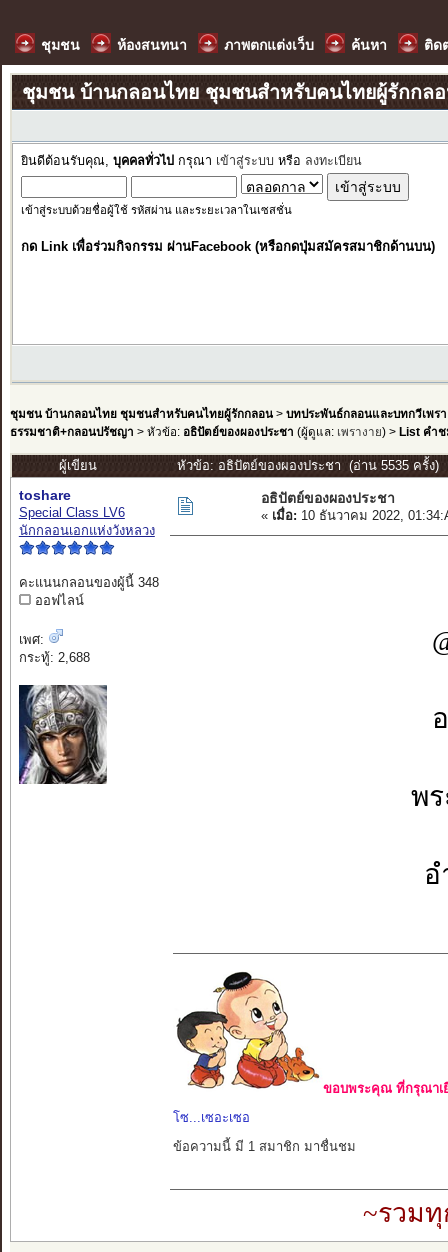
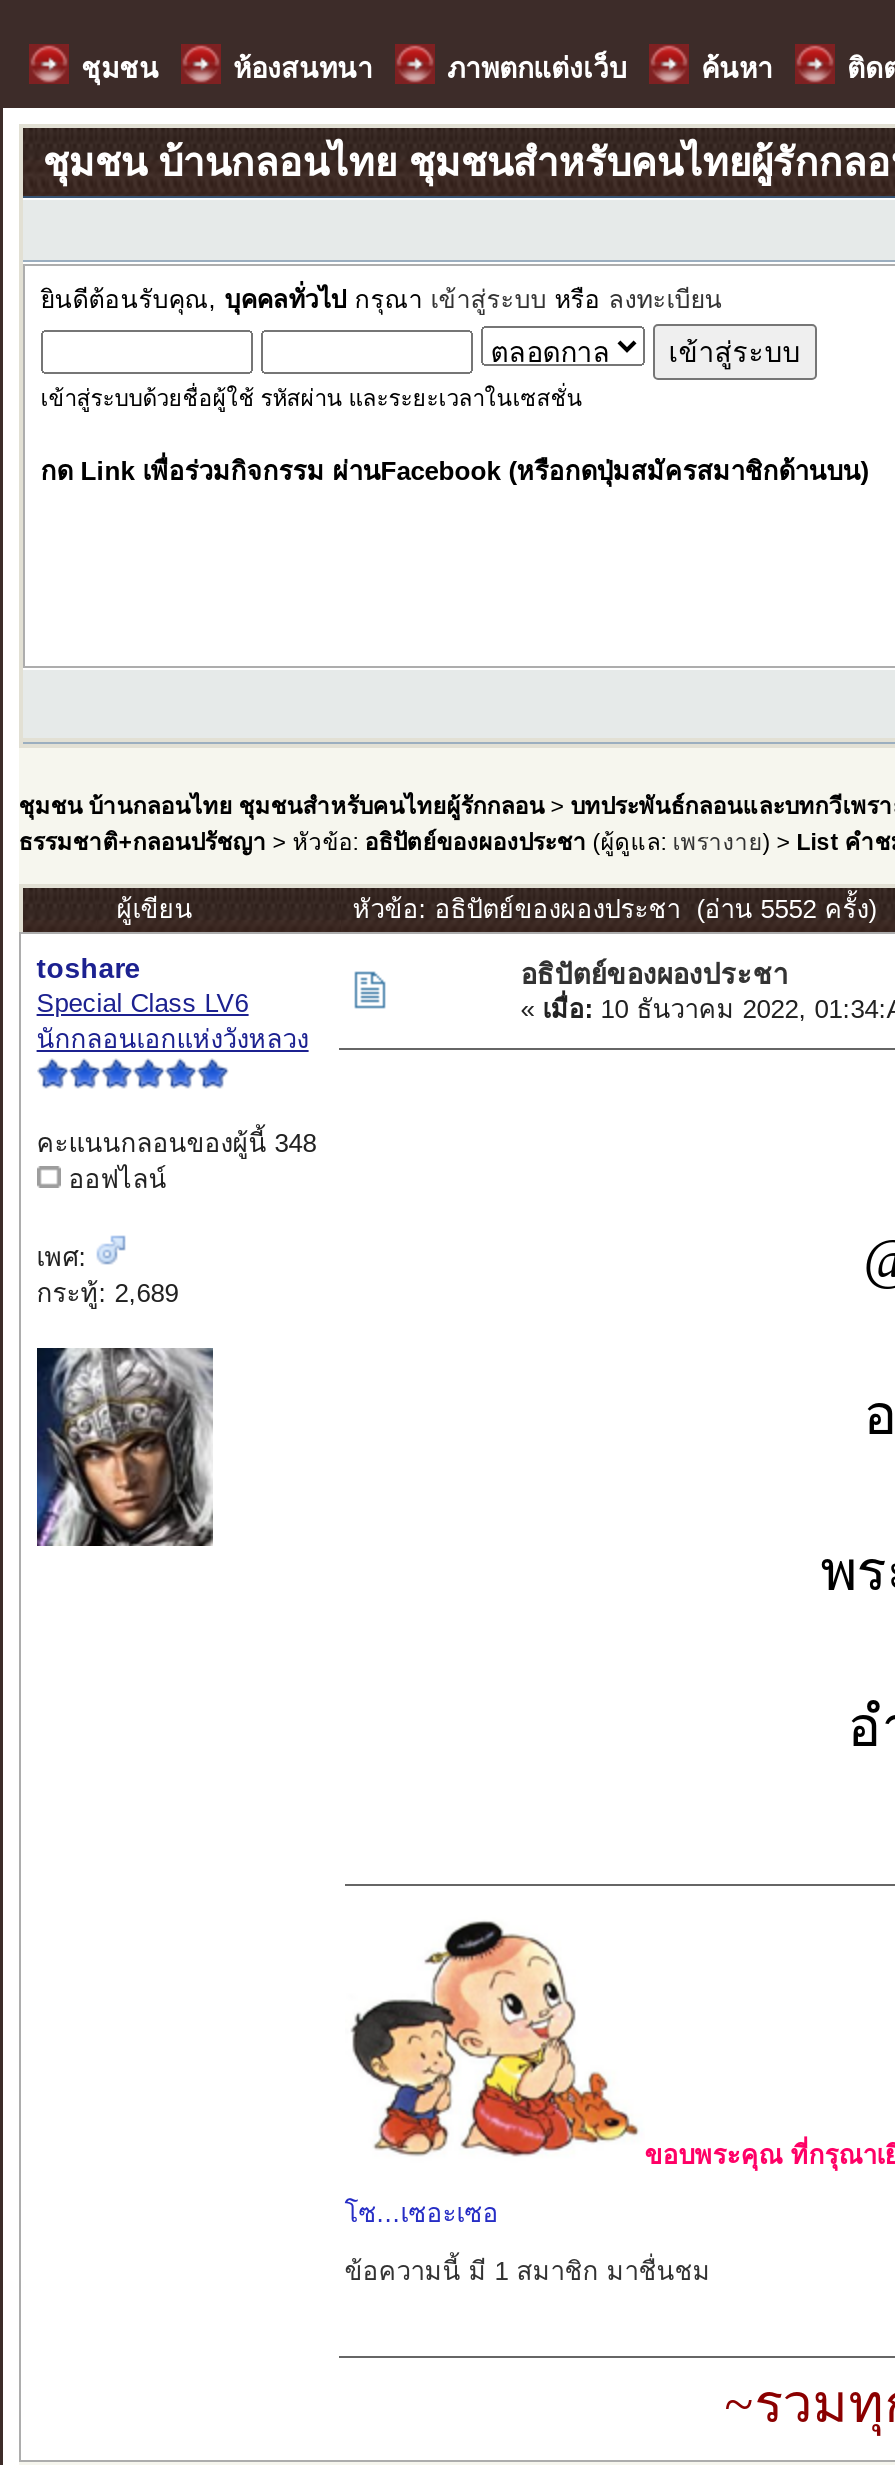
[177,458,439,473] หัวข้อ: อธิปัตย์ของผองประชา (อ่าน 5535 ครั้ง) -> [353,894,877,924] หัวข้อ: อธิปัตย์ของผองประชา (อ่าน 5552 ครั้ง)
[19,650,90,665] กระทู้: 2,688 -> [37,1278,179,1308] กระทู้: 2,689

